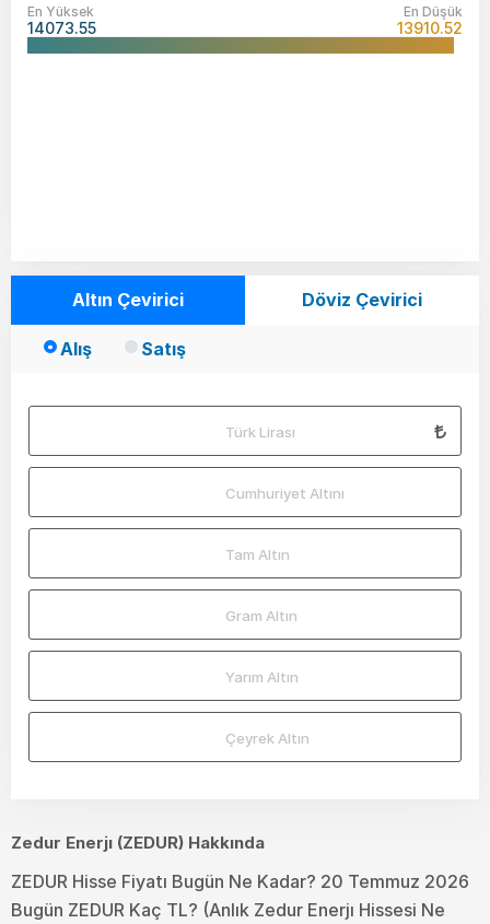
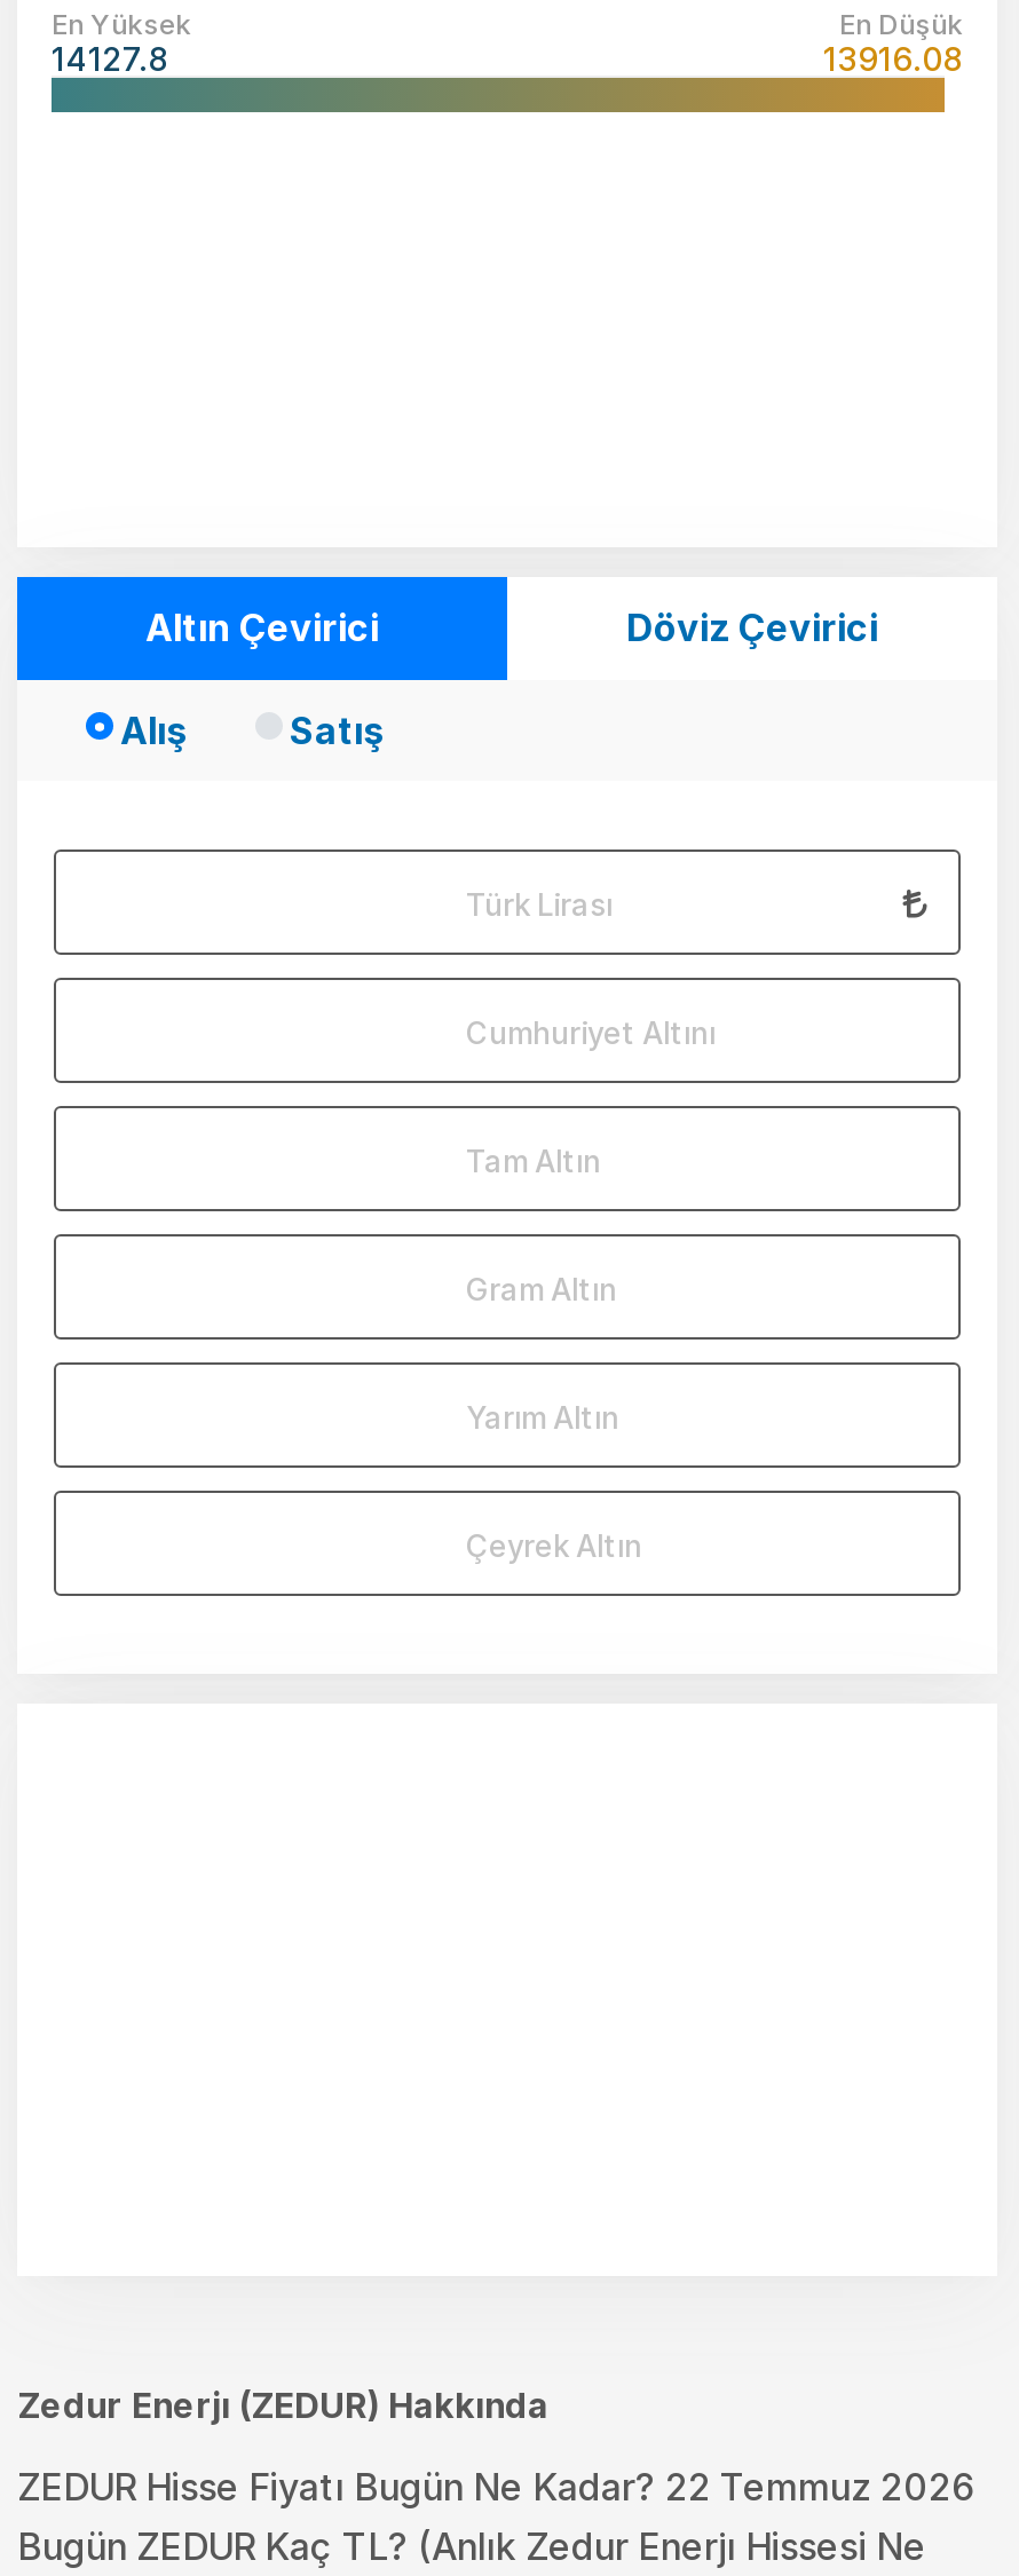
[27,18,96,37] 14073.55 -> [52,38,168,77] 14127.8
[397,18,463,37] 13910.52 -> [823,38,963,77] 13916.08
[11,870,469,892] ZEDUR Hisse Fiyatı Bugün Ne Kadar? 20 Temmuz 2026 -> [17,2463,974,2508] ZEDUR Hisse Fiyatı Bugün Ne Kadar? 22 Temmuz 2026

